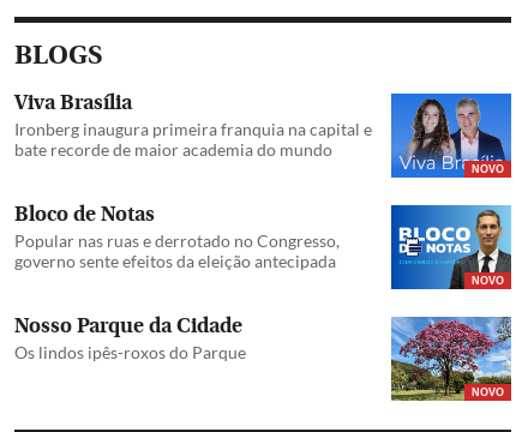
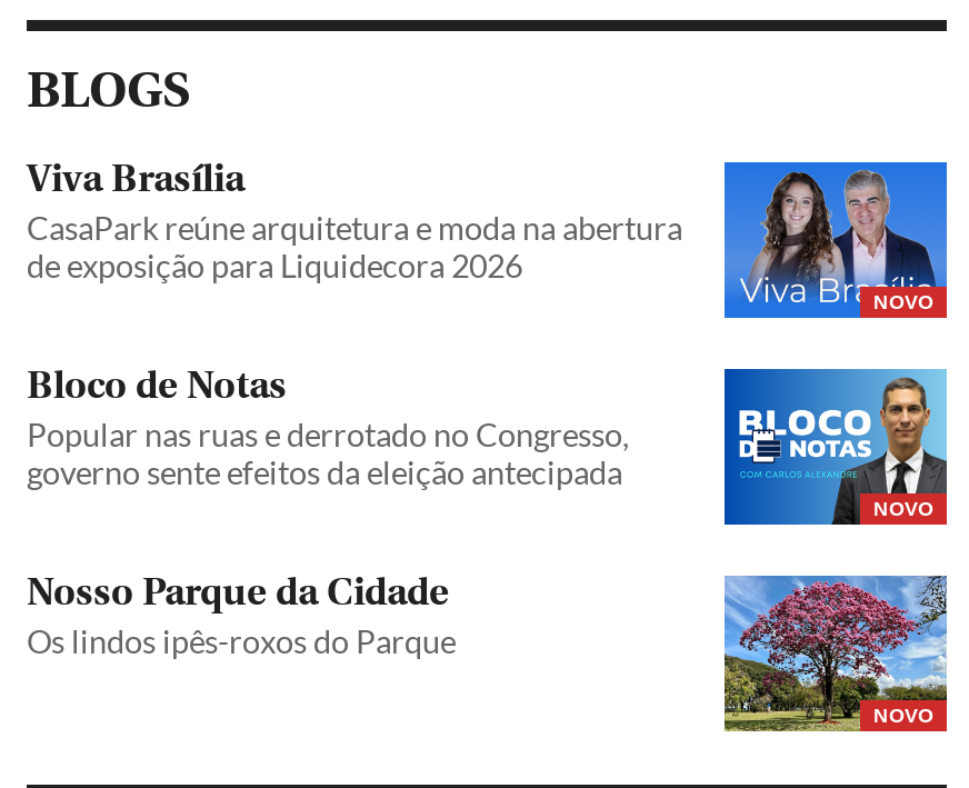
[14,119,372,160] Ironberg inaugura primeira franquia na capital e | bate recorde de maior academia do mundo -> [27,209,682,285] CasaPark reúne arquitetura e moda na abertura | de exposição para Liquidecora 2026

